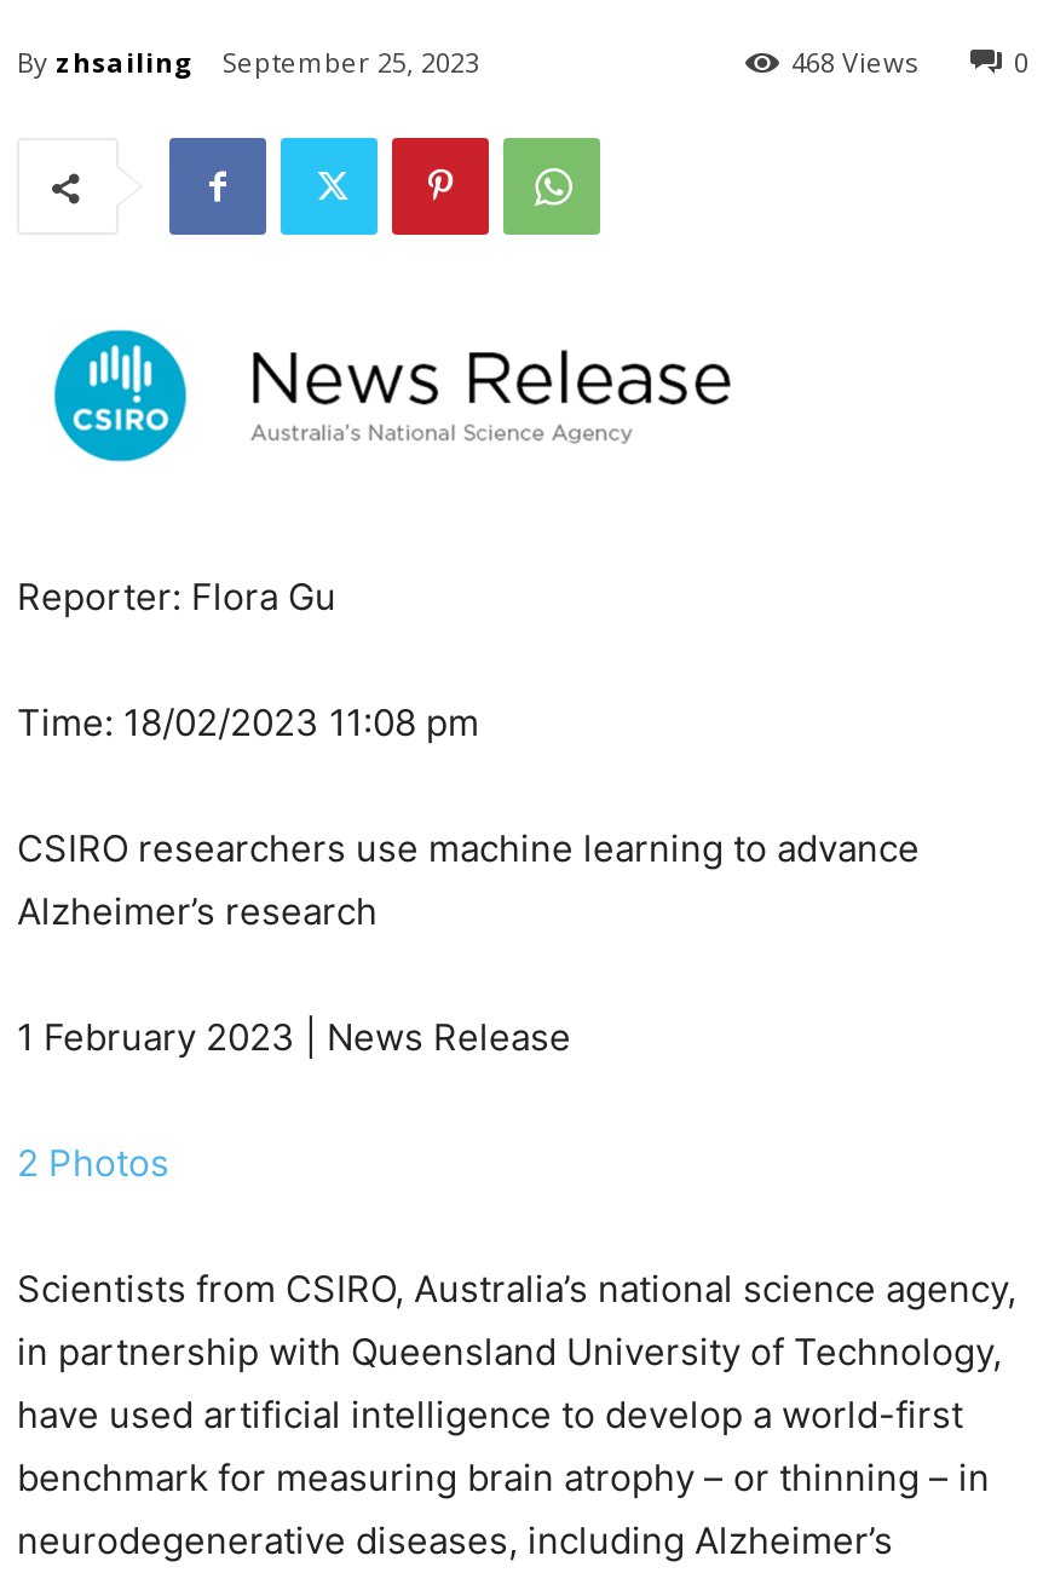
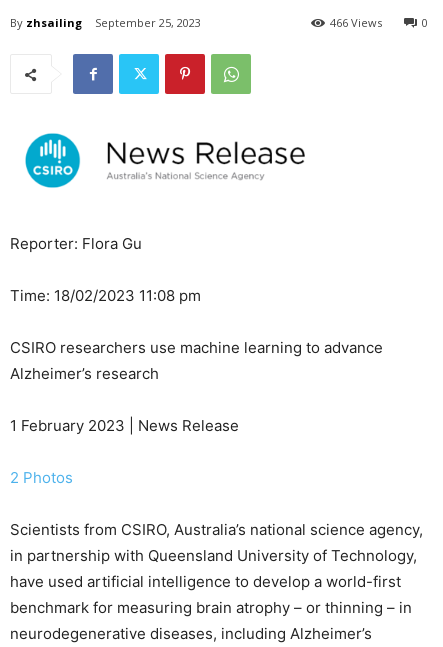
[791,44,917,81] 468 Views -> [330,15,382,30] 466 Views

